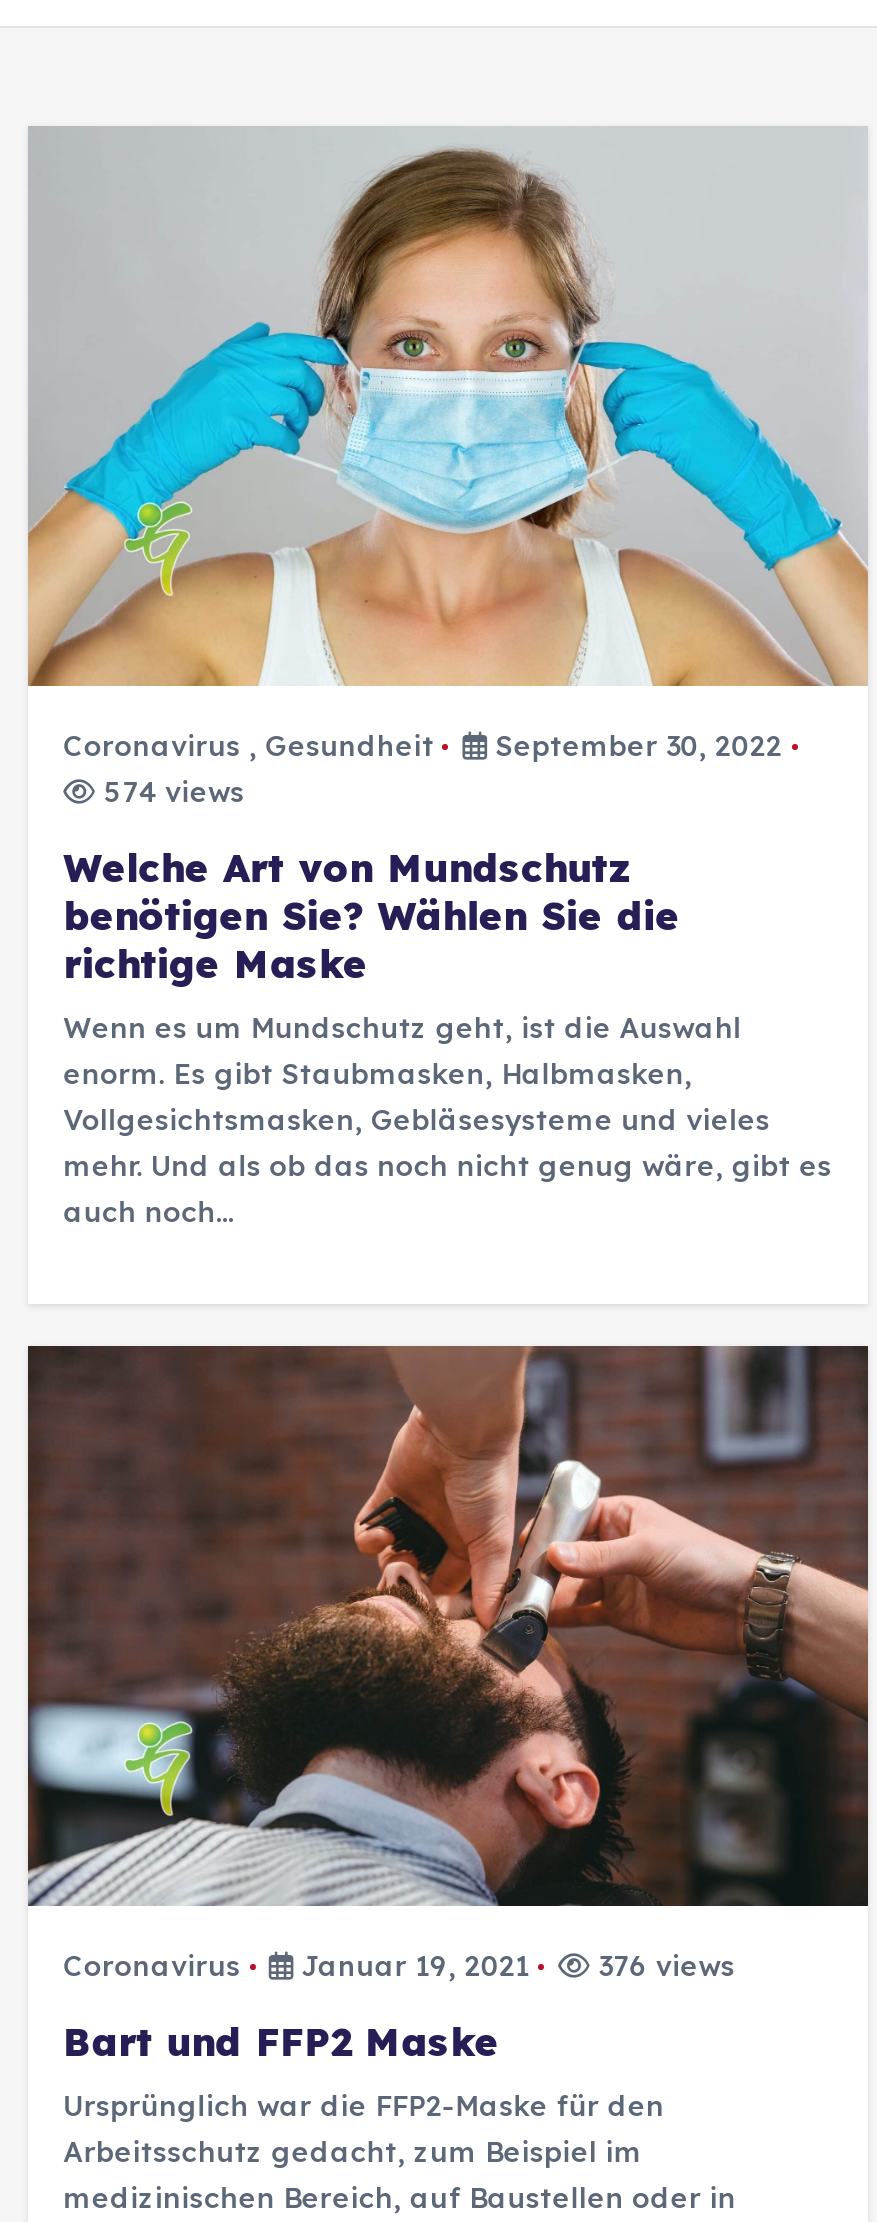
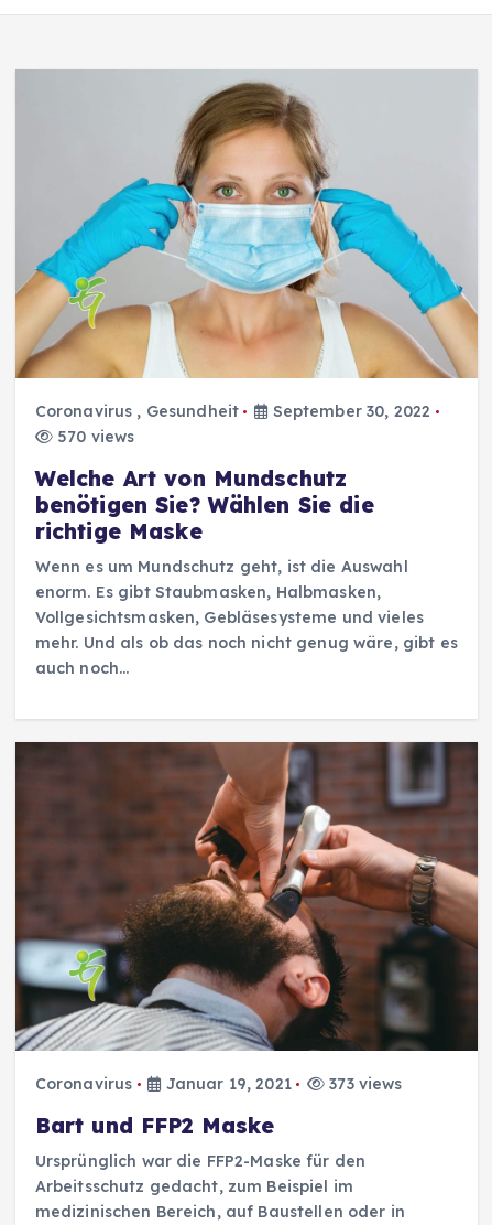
[96,774,244,810] 574 views -> [53,427,135,447] 570 views
[63,1948,735,1984] Coronavirus Januar 19, 2021 376 views -> [35,1074,402,1094] Coronavirus Januar 19, 2021 373 views

